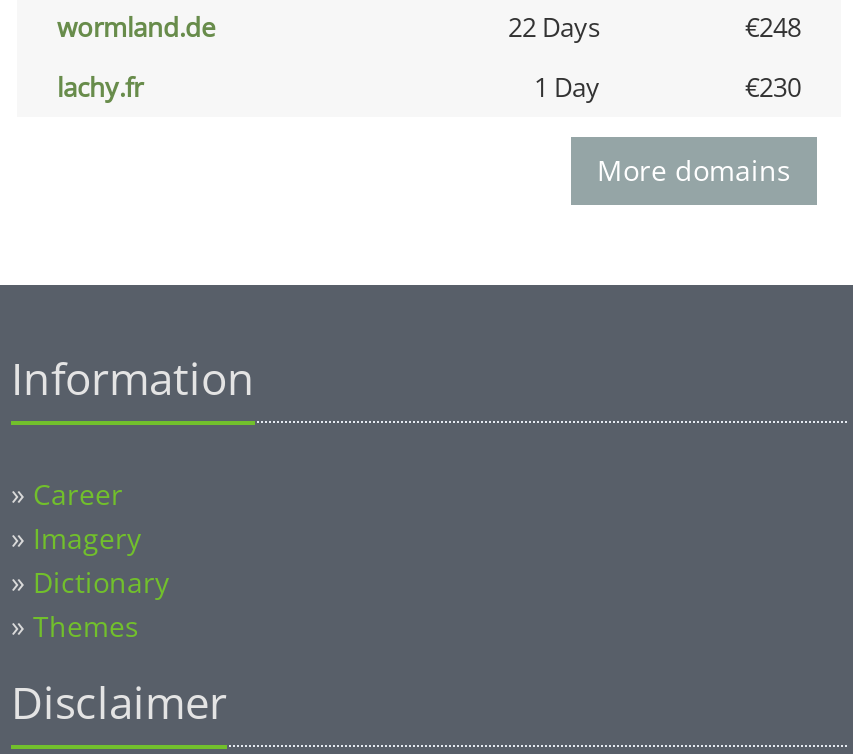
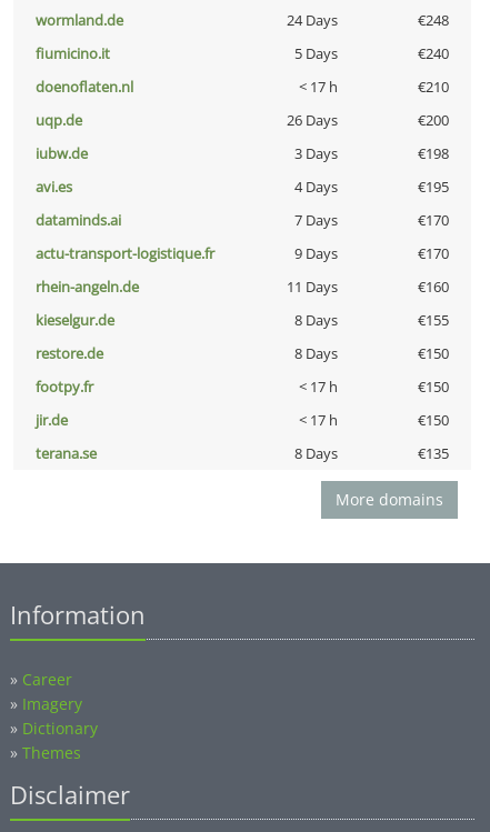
[508,9,600,45] 22 Days -> [286,10,337,30] 24 Days
[57,69,801,105] lachy.fr | 1 Day | €230 -> [36,43,449,463] fiumicino.it | 5 Days | €240 | doenoflaten.nl | < 17 h | €210 | uqp.de | 26 Days | €200 | iubw.de | 3 Days | €198 | avi.es | 4 Days | €195 | dataminds.ai | 7 Days | €170 | actu-transport-logistique.fr | 9 Days | €170 | rhein-angeln.de | 11 Days | €160 | kieselgur.de | 8 Days | €155 | restore.de | 8 Days | €150 | footpy.fr | < 17 h | €150 | jir.de | < 17 h | €150 | terana.se | 8 Days | €135

